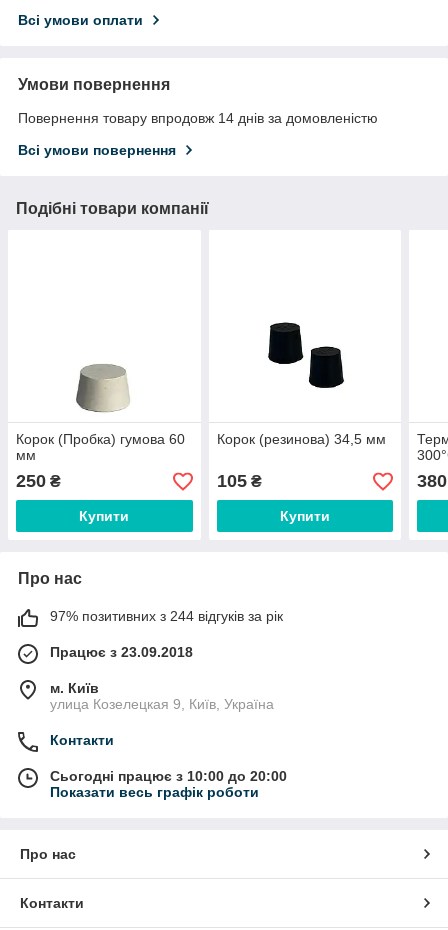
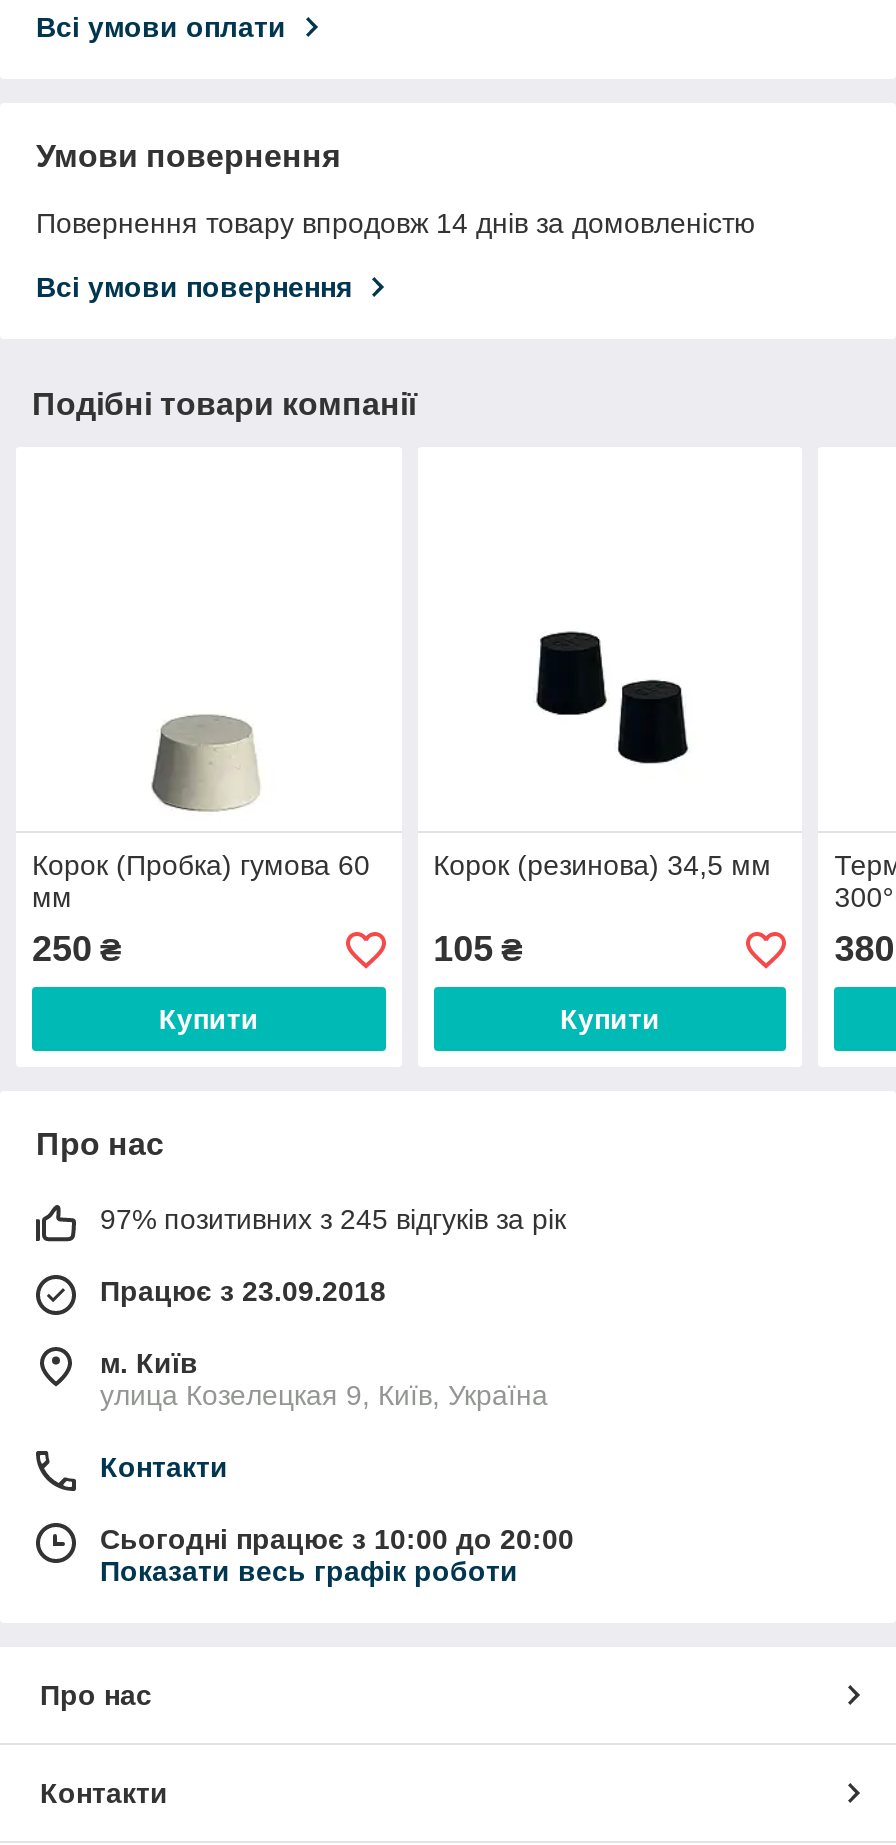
[50,608,283,624] 97% позитивних з 244 відгуків за рік -> [100,1204,566,1236] 97% позитивних з 245 відгуків за рік

